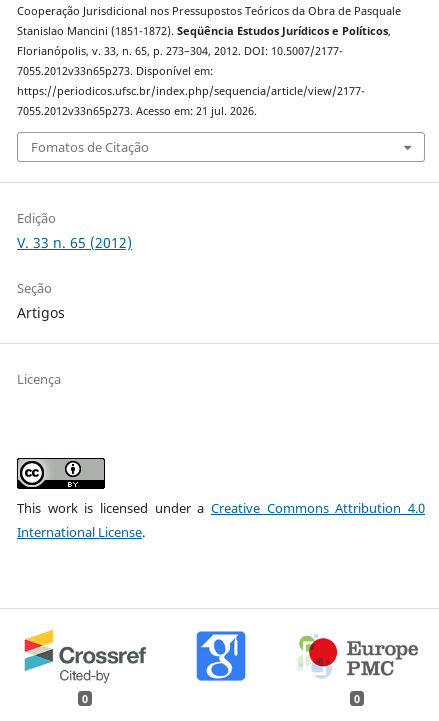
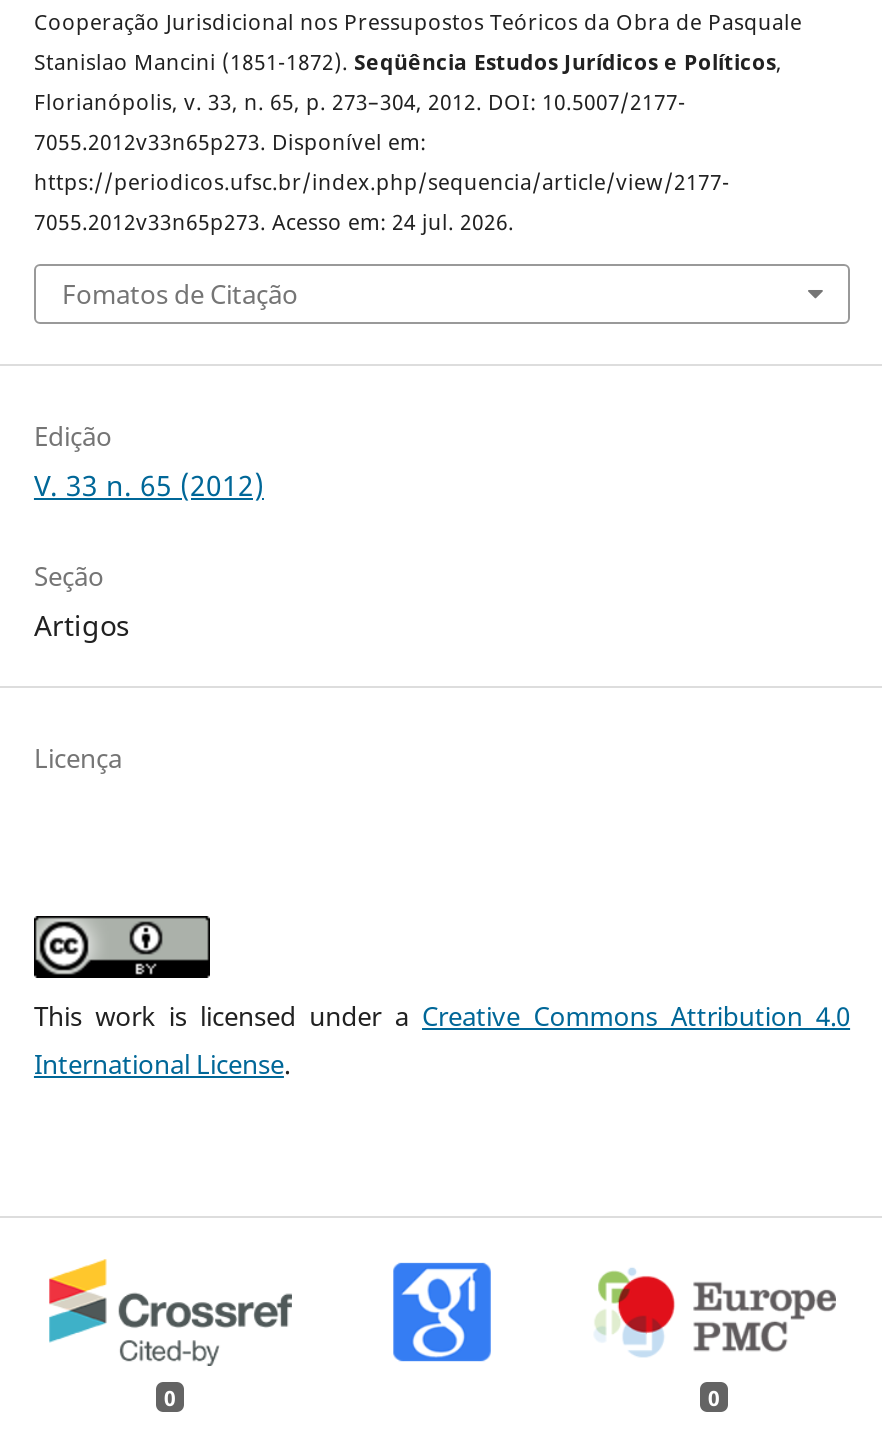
[17,104,257,118] 7055.2012v33n65p273. Acesso em: 21 jul. 2026. -> [34,208,514,236] 7055.2012v33n65p273. Acesso em: 24 jul. 2026.

